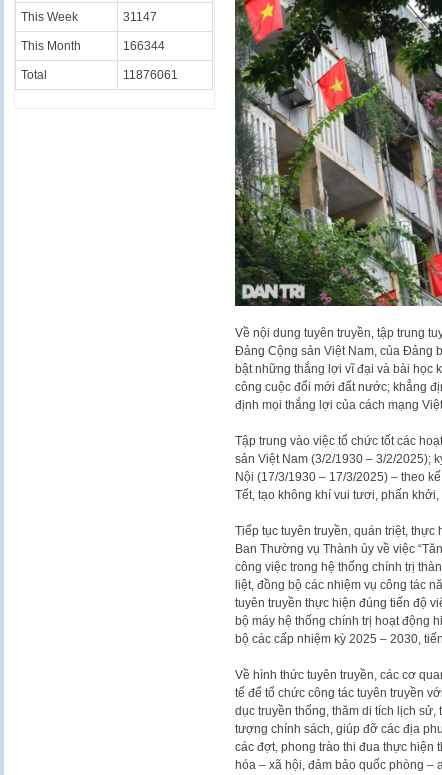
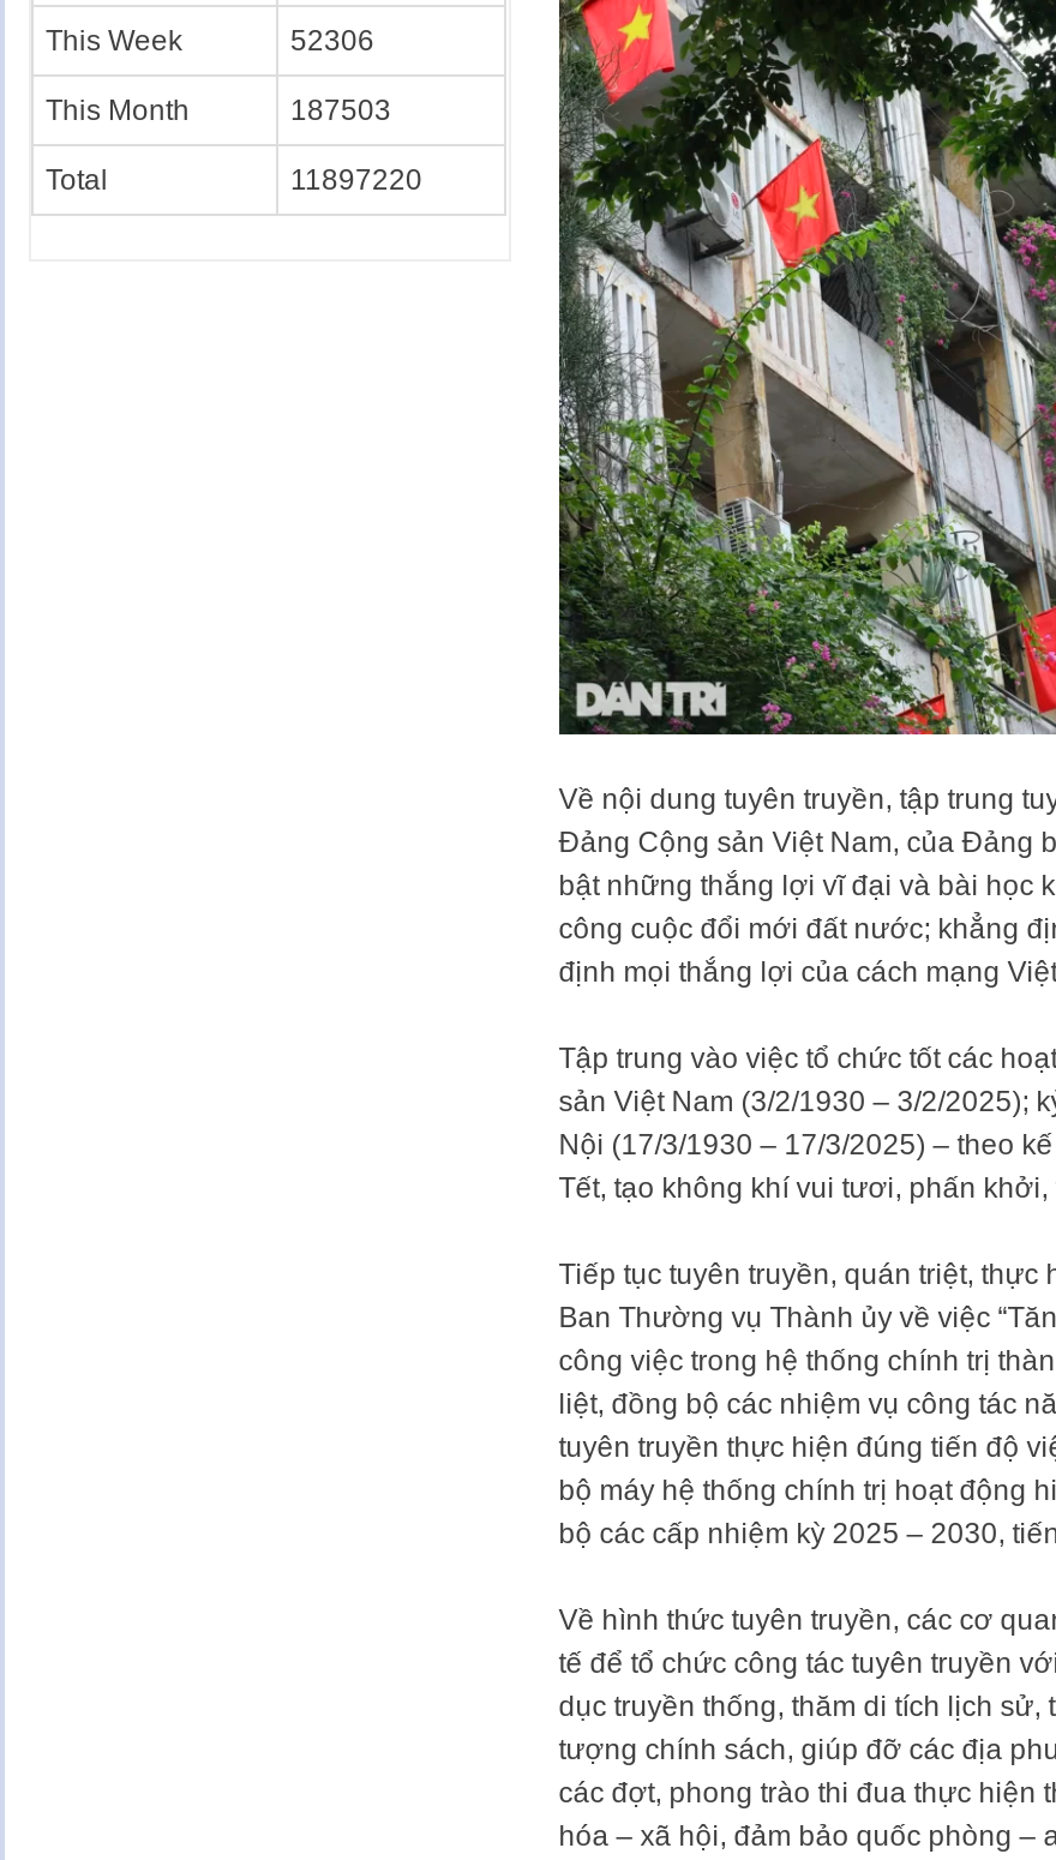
[123,10,157,24] 31147 -> [290,24,374,57] 52306
[123,39,165,53] 166344 -> [290,93,391,127] 187503
[123,68,178,82] 11876061 -> [290,163,422,197] 11897220

